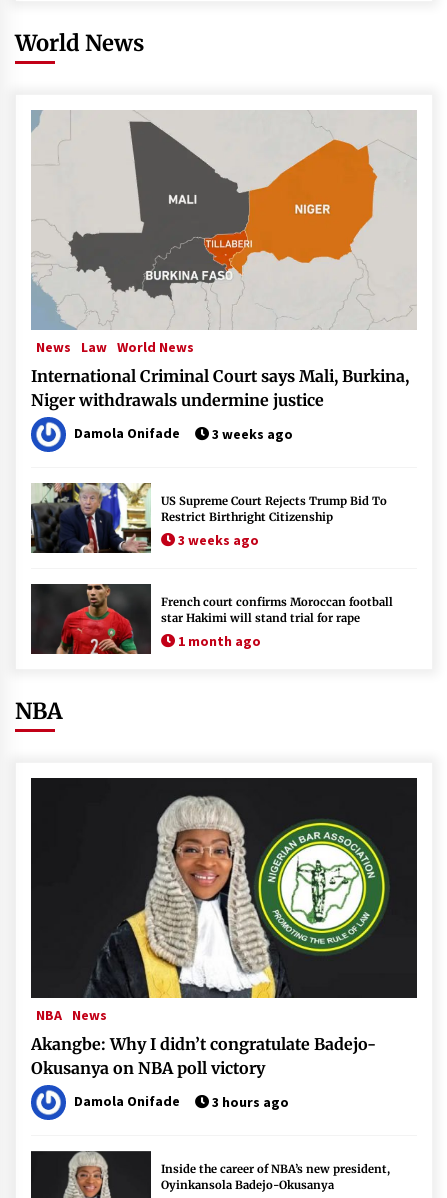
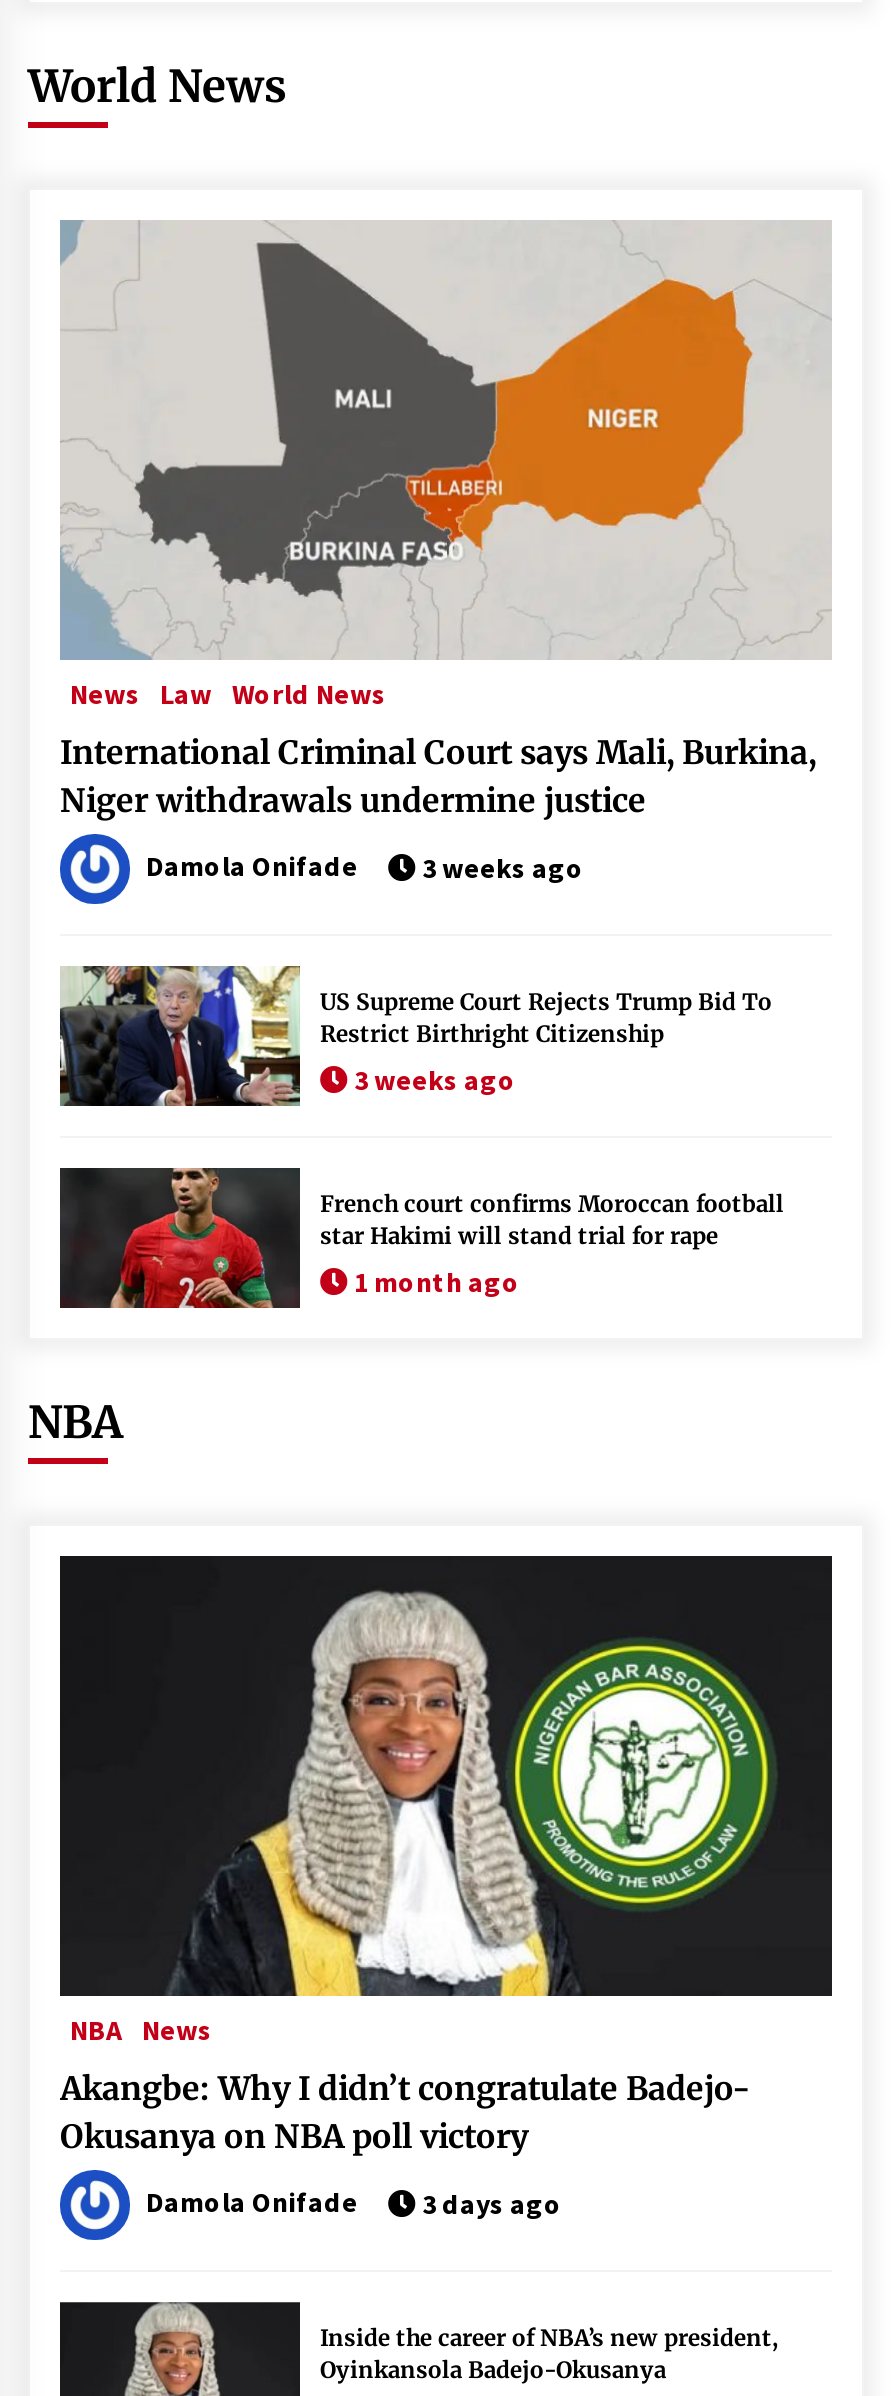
[74,1092,289,1111] Damola Onifade 3 hours ago -> [146,2185,562,2223] Damola Onifade 3 days ago

